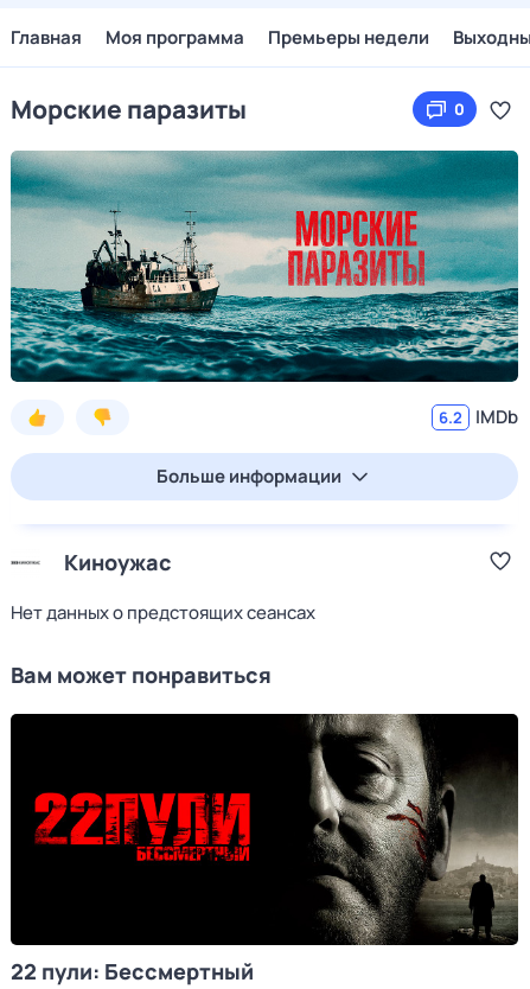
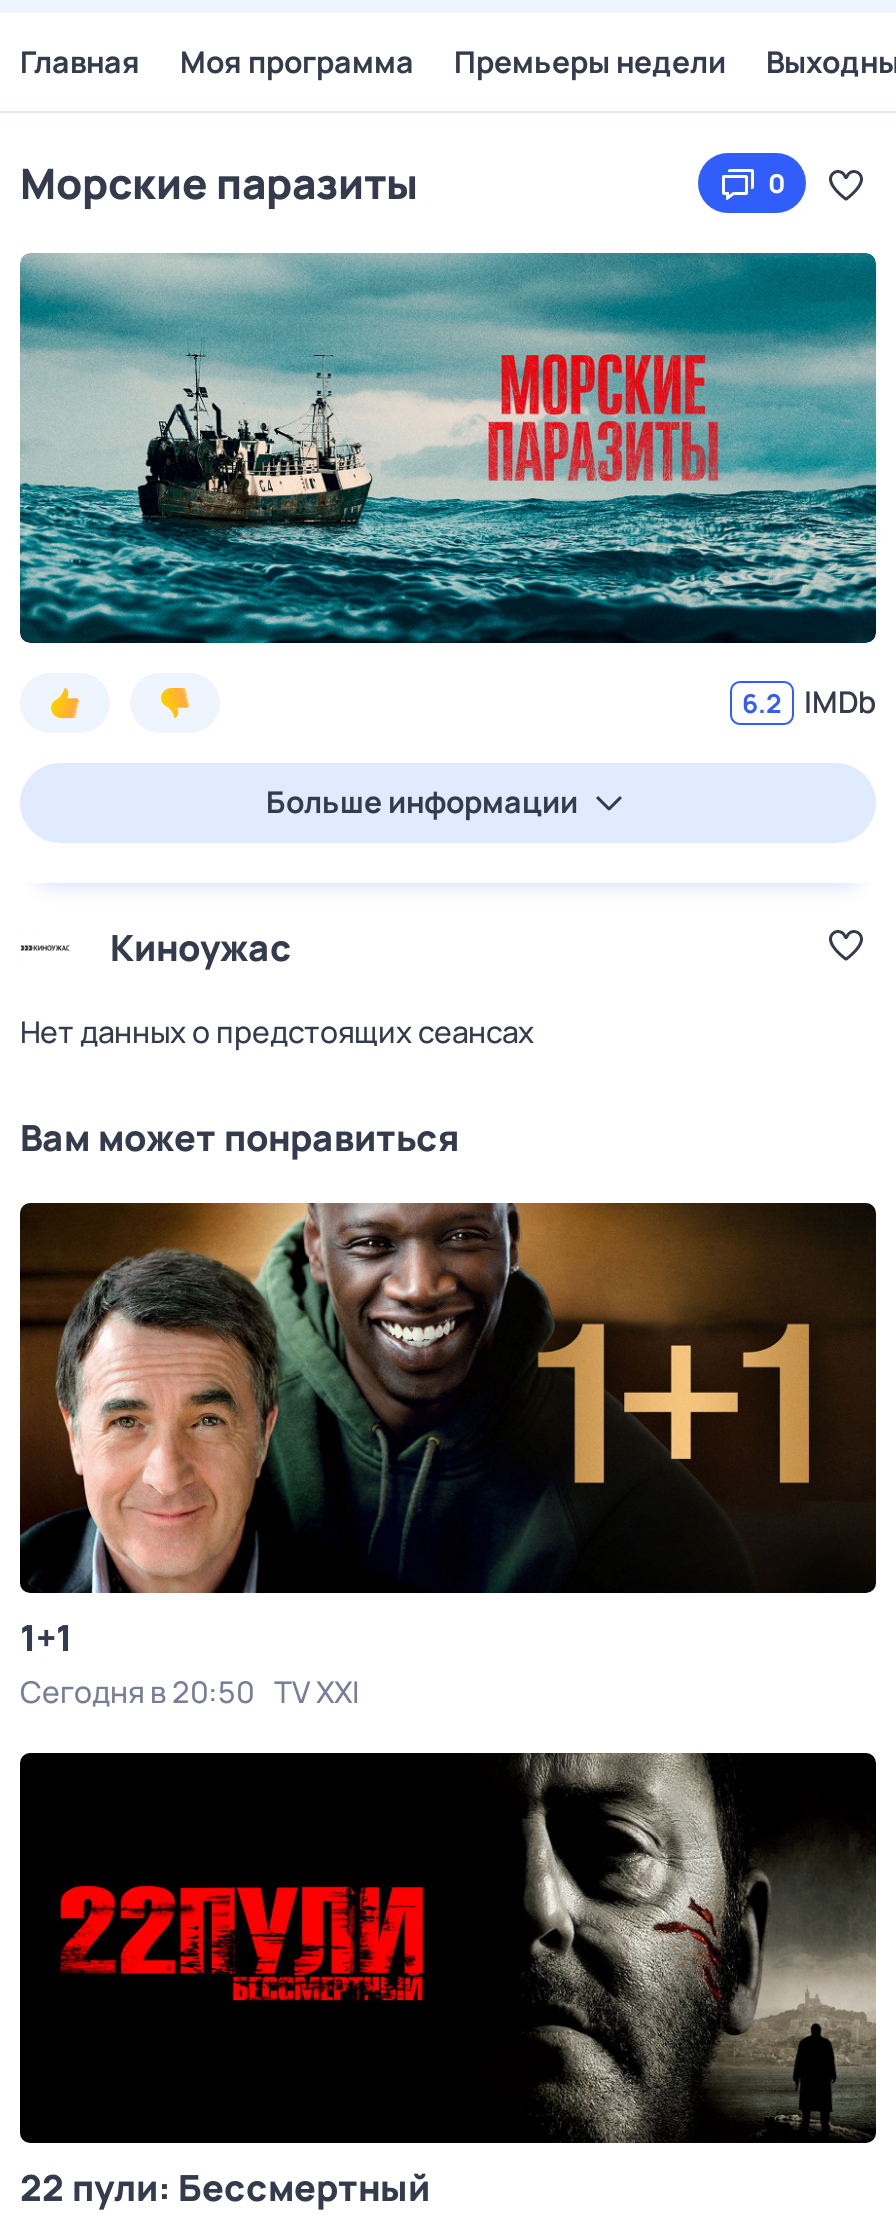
none -> [20,1201,876,1713] [image] | 1+1 | Сегодня в 20:50 TV XXI

